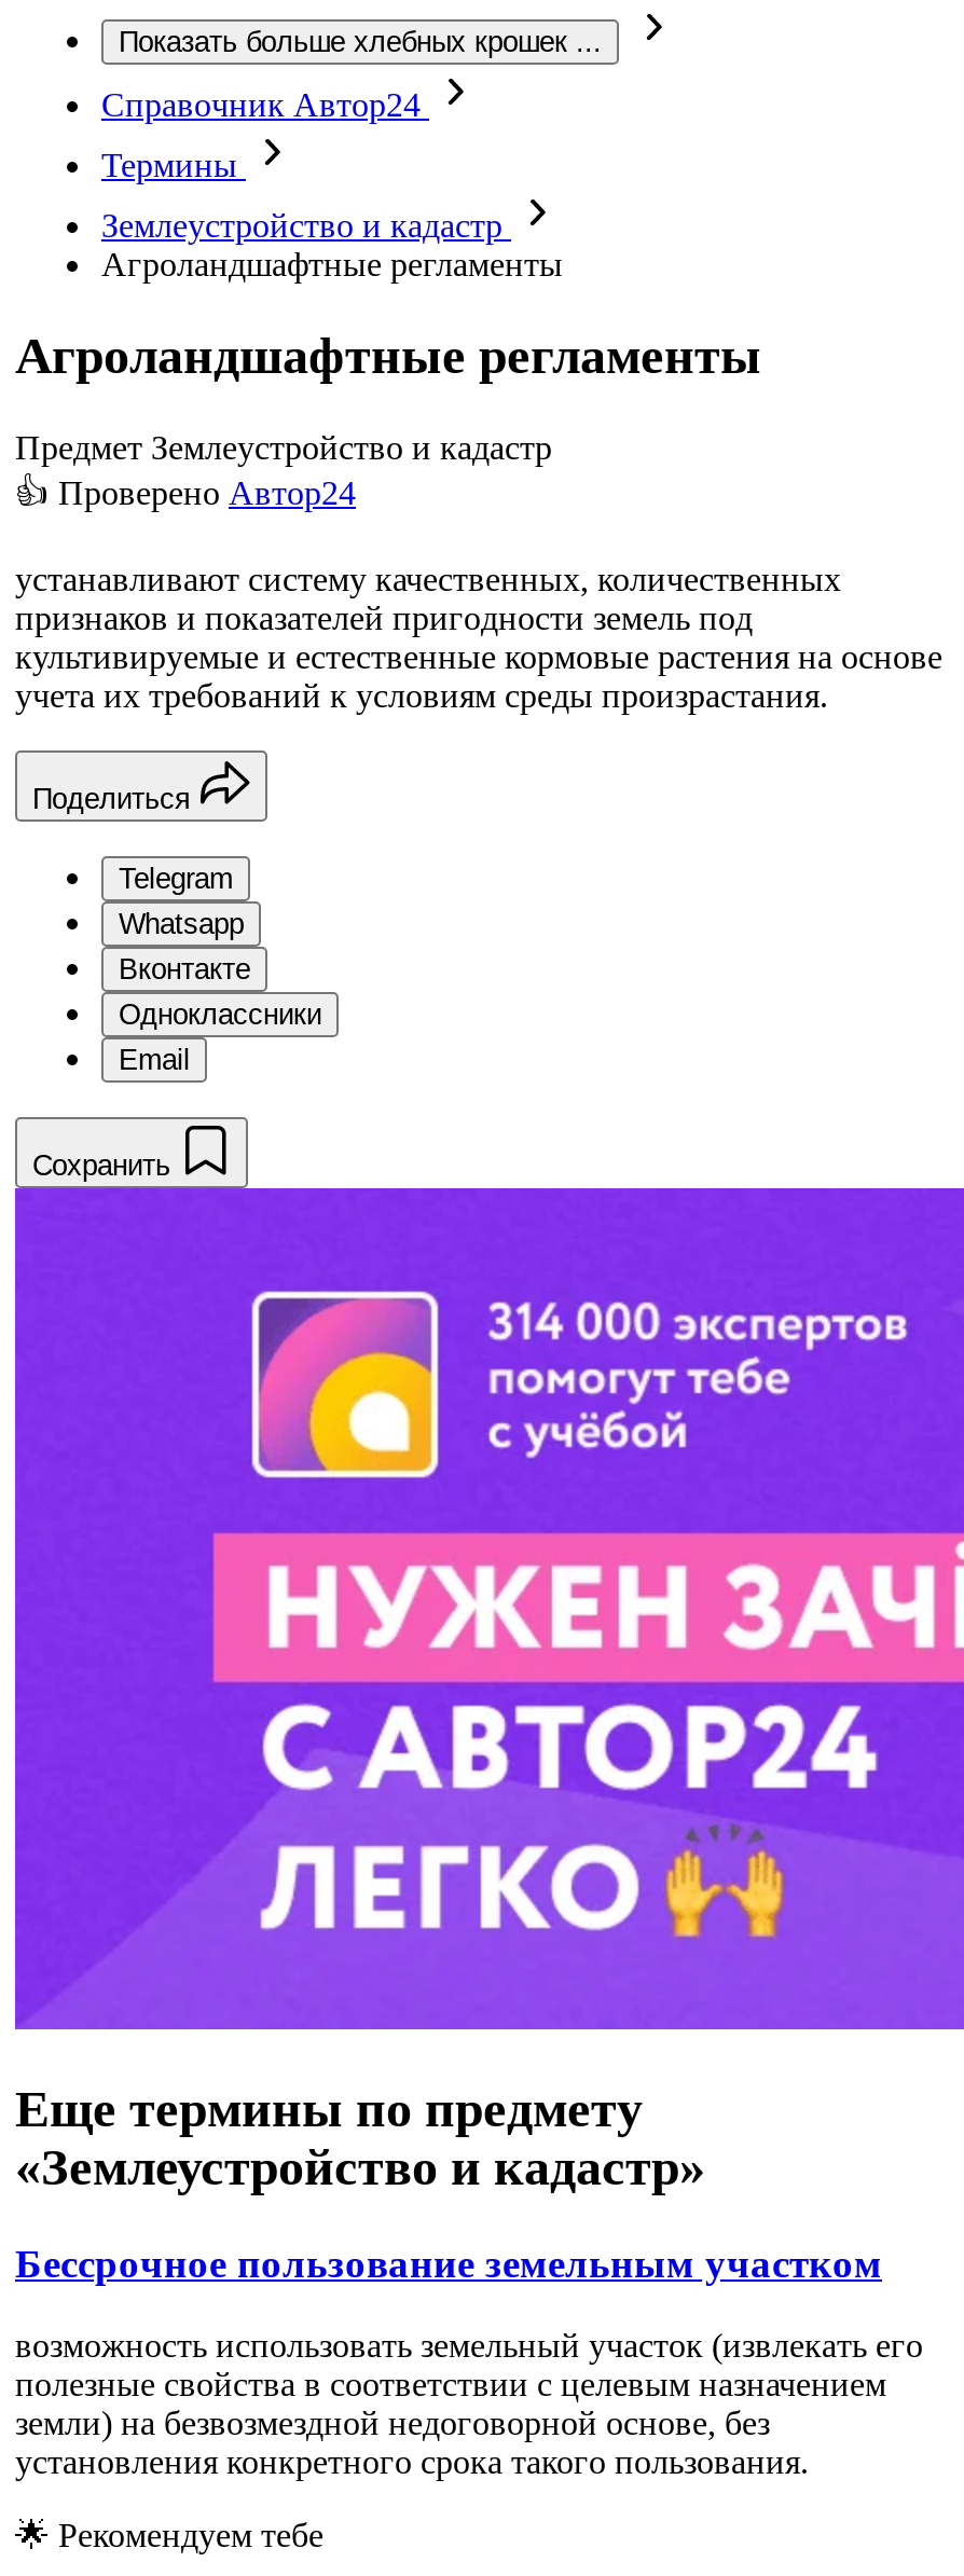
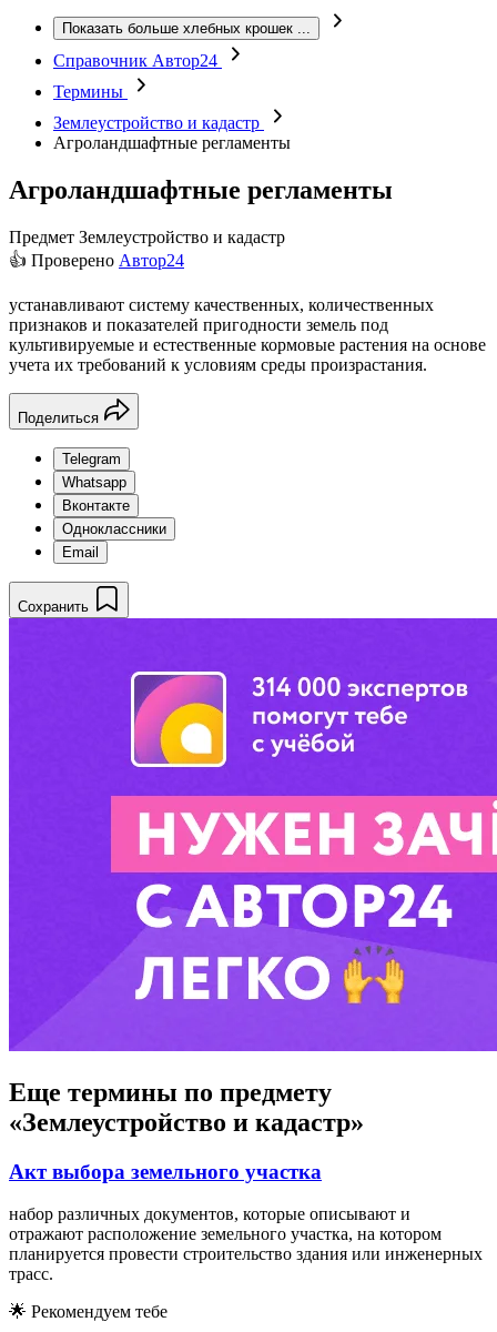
[15,2240,882,2285] Бессрочное пользование земельным участком -> [9,1160,322,1183] Акт выбора земельного участка
[15,2328,923,2481] возможность использовать земельный участок (извлекать его | полезные свойства в соответствии с целевым назначением | земли) на безвозмездной недоговорной основе, без | установления конкретного срока такого пользования. -> [9,1205,483,1283] набор различных документов, которые описывают и | отражают расположение земельного участка, на котором | планируется провести строительство здания или инженерных | трасс.

